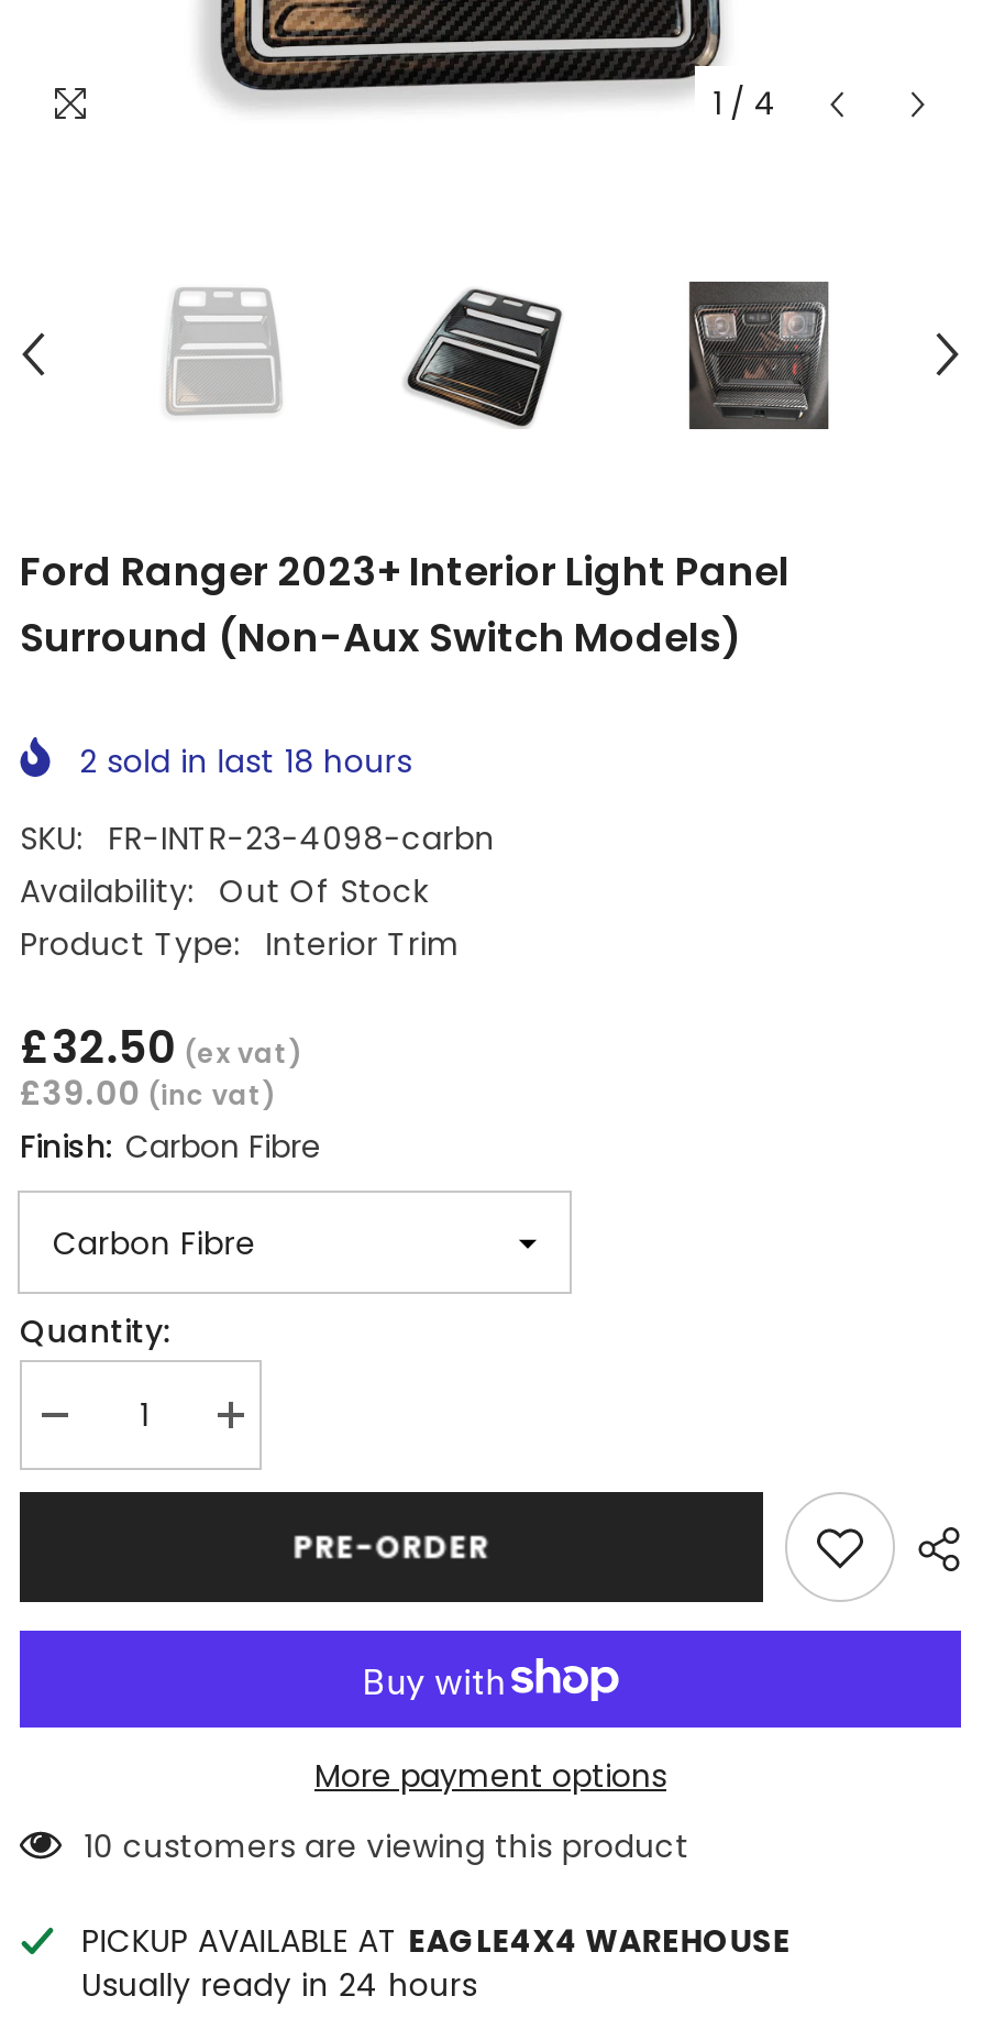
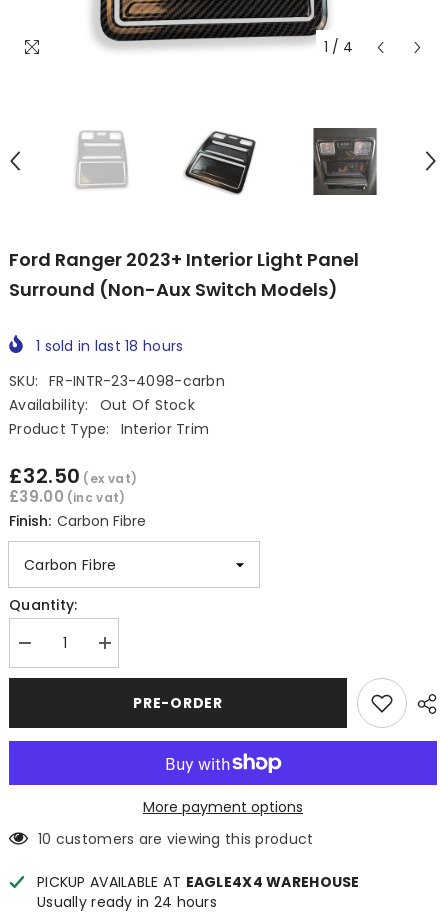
[79,739,412,783] 2 sold in last 18 hours -> [36,336,183,356] 1 sold in last 18 hours

